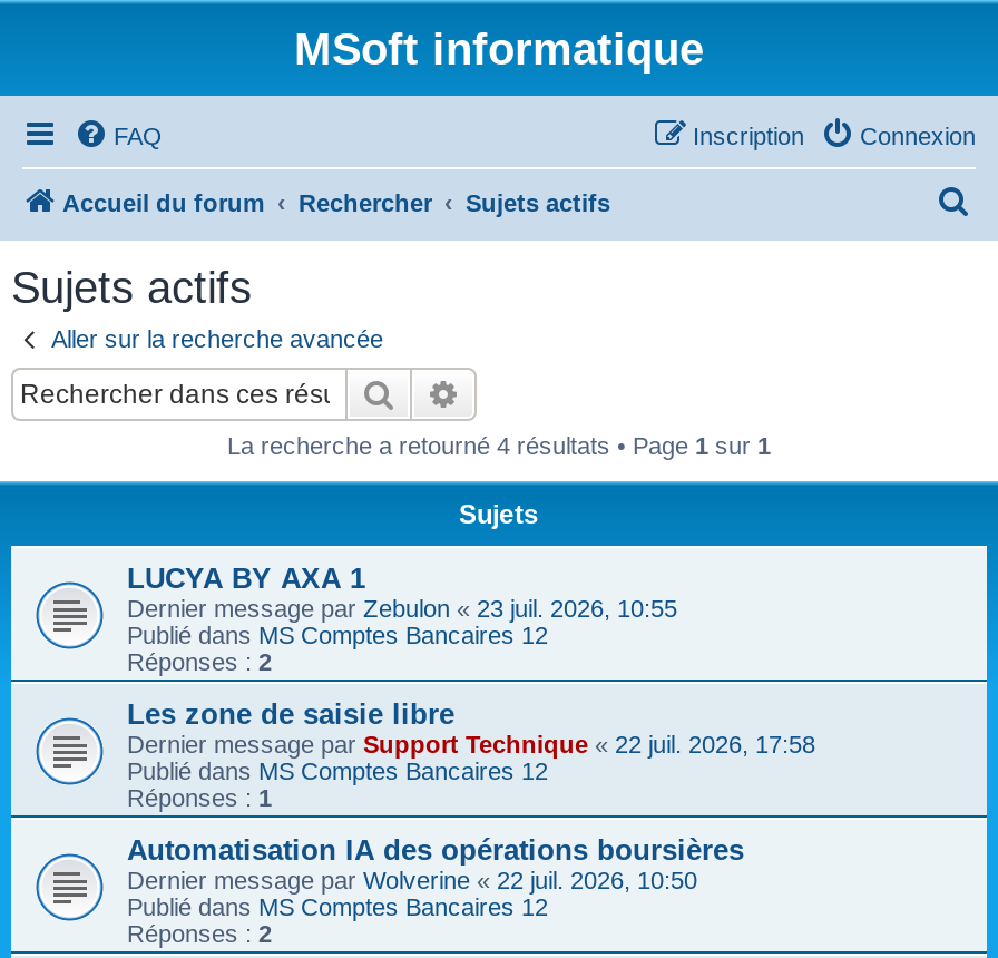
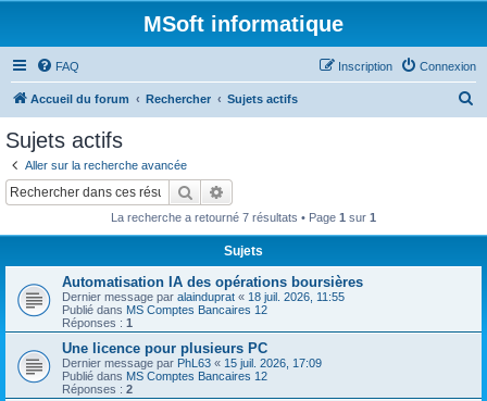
[227,431,771,458] La recherche a retourné 4 résultats • Page 1 sur 1 -> [111,210,376,223] La recherche a retourné 7 résultats • Page 1 sur 1
[127,560,815,756] LUCYA BY AXA 1 | Dernier message par Zebulon «23 juil. 2026, 10:55 | Publié dans MS Comptes Bancaires 12 | Réponses : 2 | Les zone de saisie libre | Dernier message par Support Technique «22 juil. 2026, 17:58 -> [62,290,345,303] Dernier message par alainduprat «18 juil. 2026, 11:55
moved [127,832,744,866] -> [62,273,363,290]: Automatisation IA des opérations boursières
[127,866,697,892] Dernier message par Wolverine «22 juil. 2026, 10:50 -> [62,340,322,369] Une licence pour plusieurs PC | Dernier message par PhL63 «15 juil. 2026, 17:09

